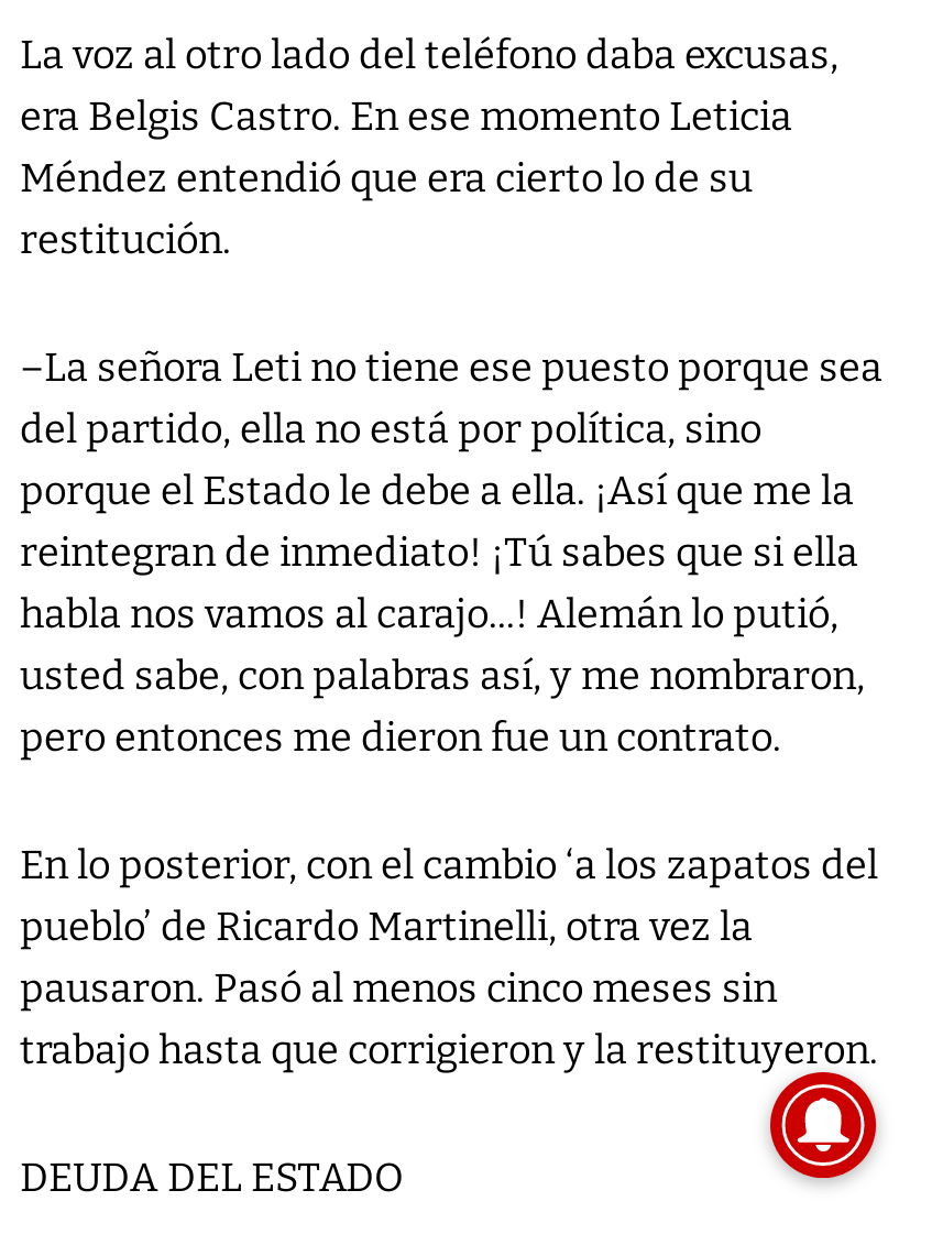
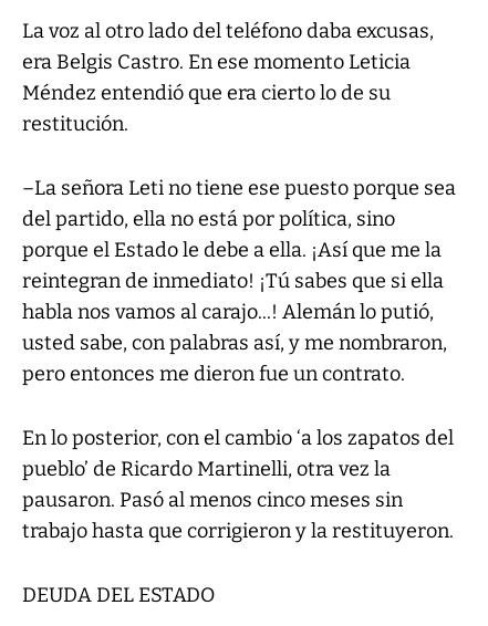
[764,1081,882,1189] [image] -> none

